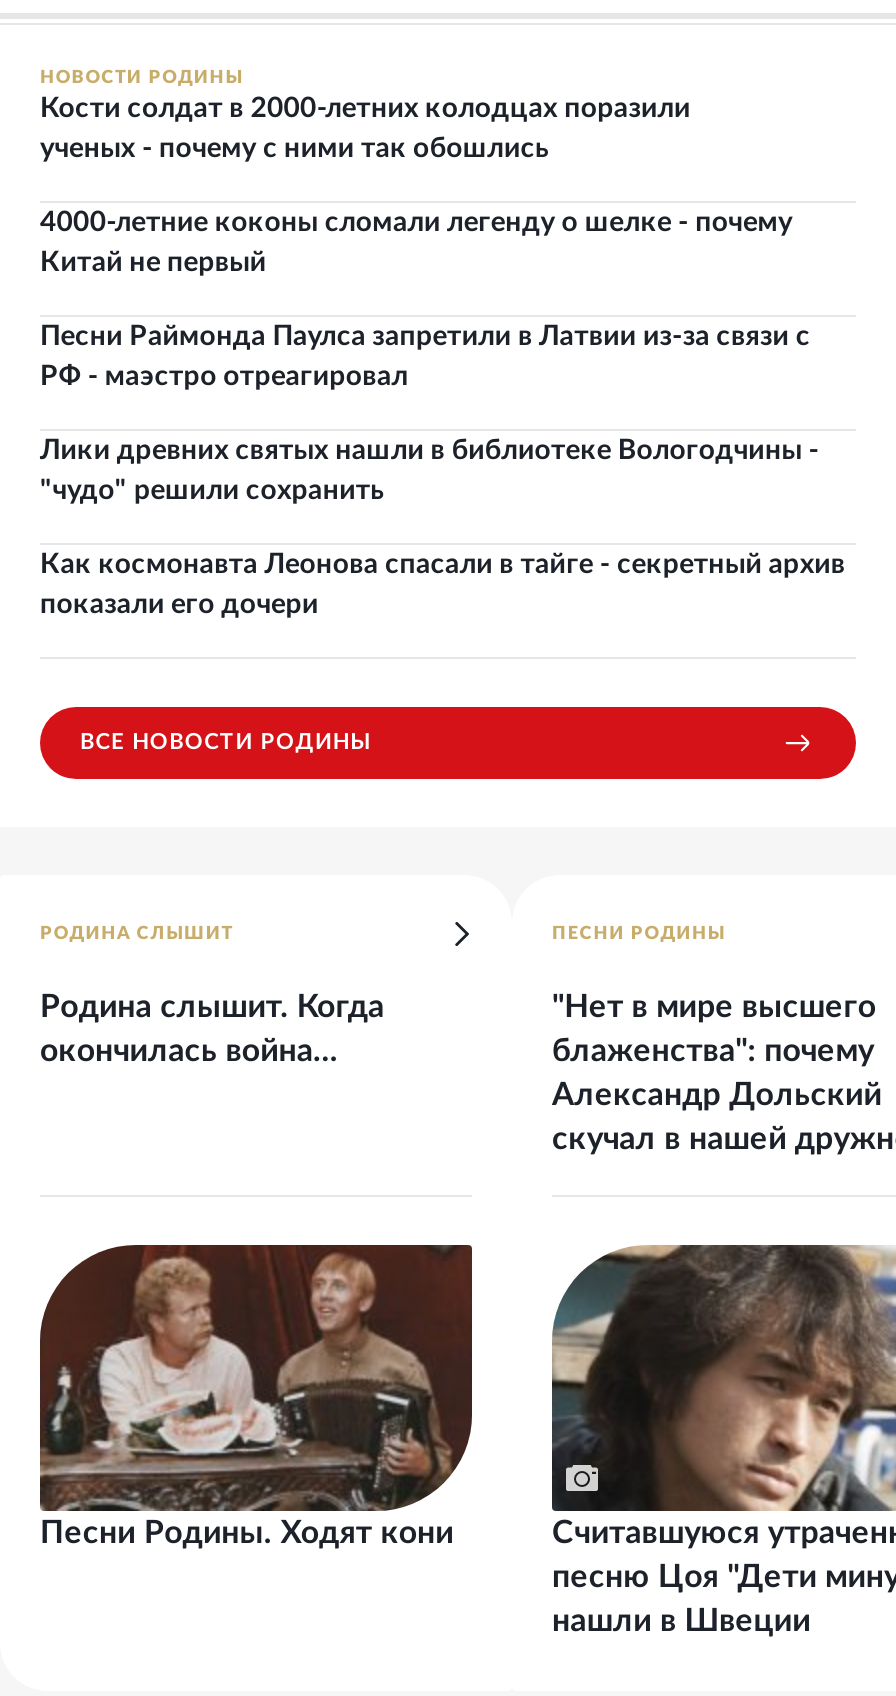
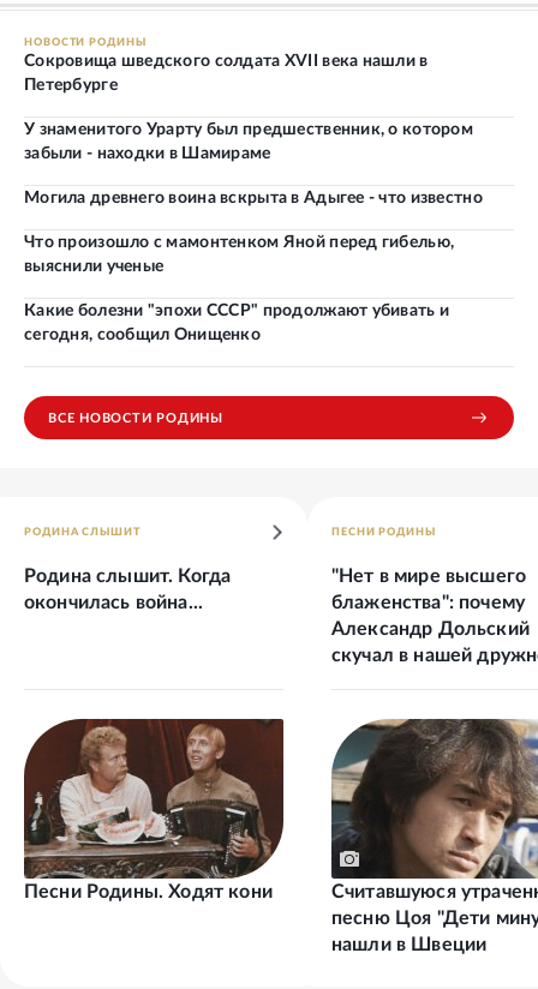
[40,94,691,162] Кости солдат в 2000‑летних колодцах поразили | ученых - почему с ними так обошлись -> [24,53,428,94] Сокровища шведского солдата XVII века нашли в | Петербурге
[40,208,793,276] 4000‑летние коконы сломали легенду о шелке - почему | Китай не первый -> [24,121,473,162] У знаменитого Урарту был предшественник, о котором | забыли - находки в Шамираме
[40,322,810,390] Песни Раймонда Паулса запретили в Латвии из‑за связи с | РФ - маэстро отреагировал -> [24,190,483,206] Могила древнего воина вскрыта в Адыгее - что известно
[40,436,819,504] Лики древних святых нашли в библиотеке Вологодчины - | "чудо" решили сохранить -> [24,234,454,275] Что произошло с мамонтенком Яной перед гибелью, | выяснили ученые
[40,550,845,618] Как космонавта Леонова спасали в тайге - секретный архив | показали его дочери -> [24,302,449,343] Какие болезни "эпохи СССР" продолжают убивать и | сегодня, сообщил Онищенко

